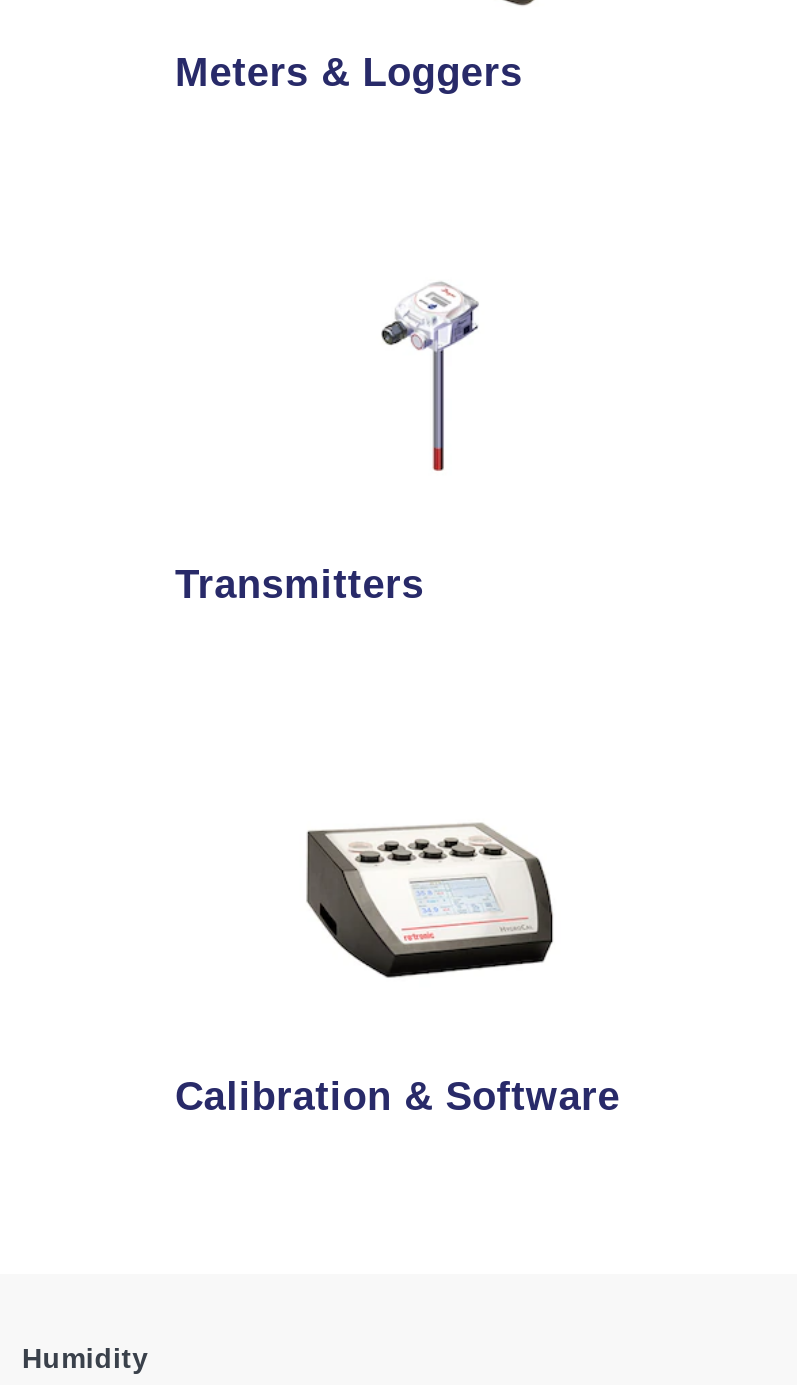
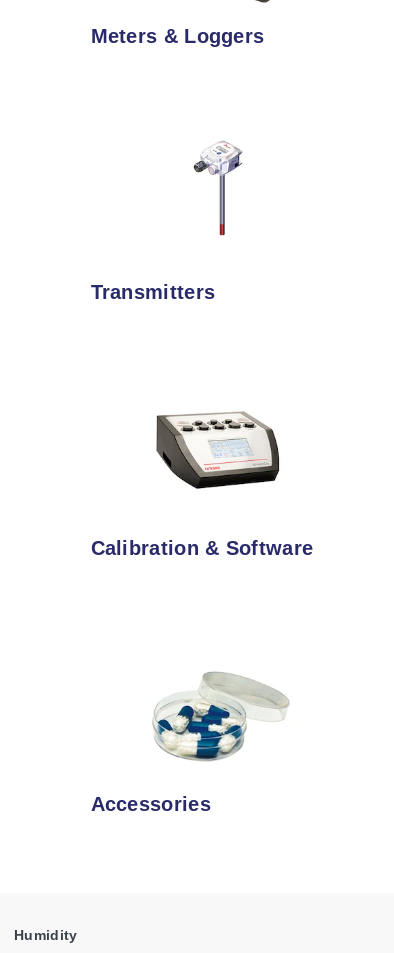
none -> [90,672,290,815] [image] | Accessories

